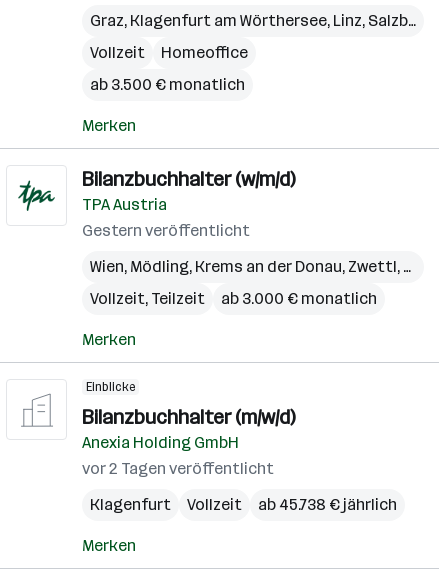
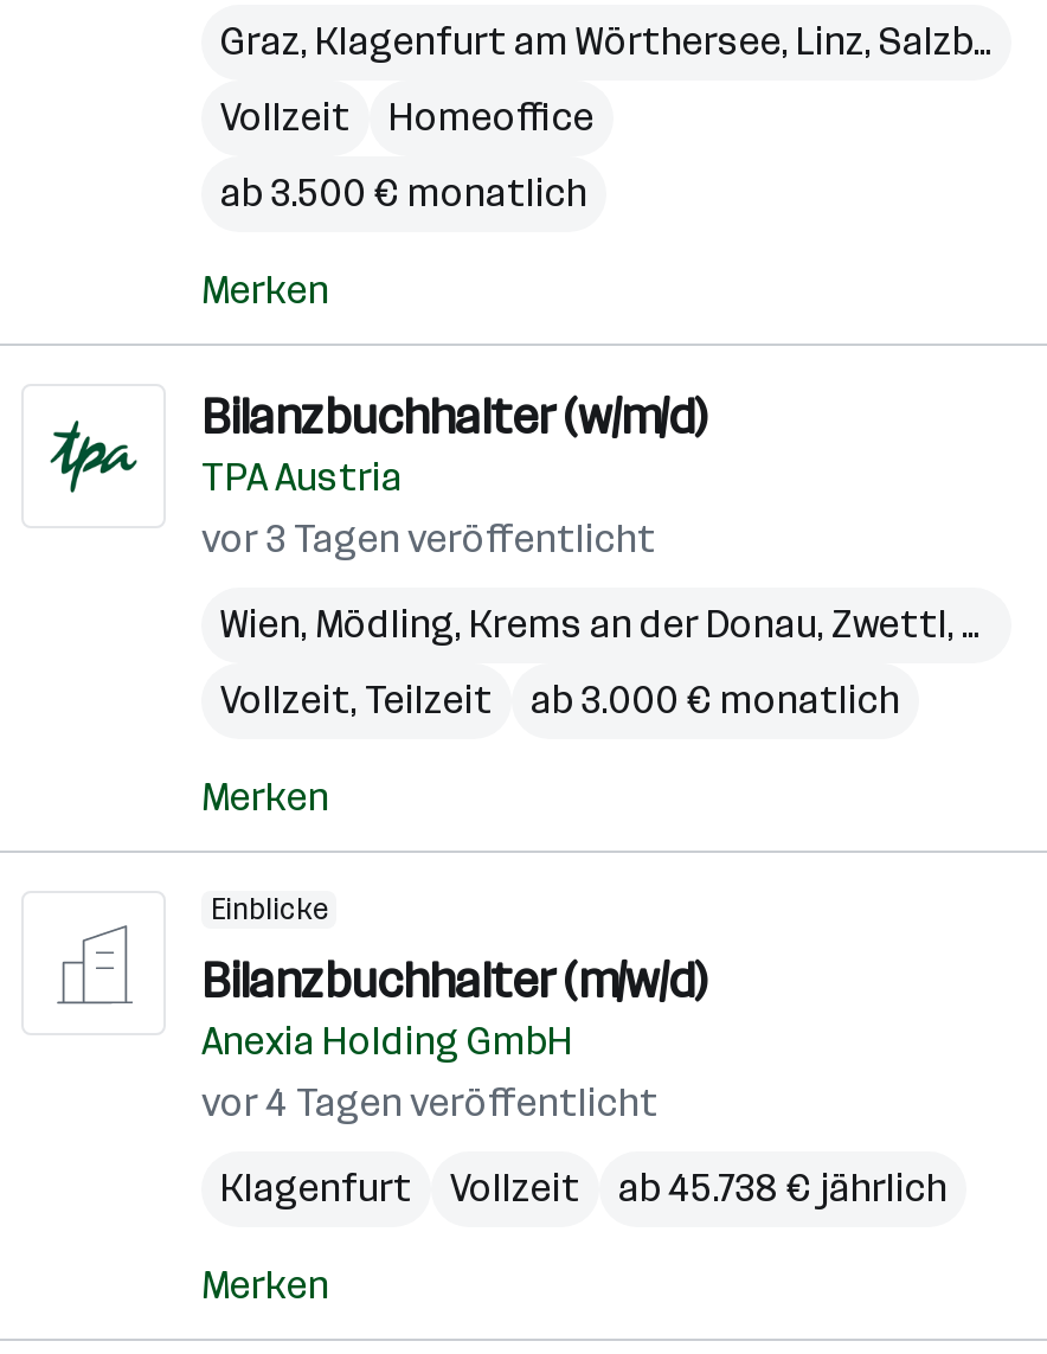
[82,221,250,240] Gestern veröffentlicht -> [201,516,656,562] vor 3 Tagen veröffentlicht
[82,459,274,478] vor 2 Tagen veröffentlicht -> [201,1080,659,1125] vor 4 Tagen veröffentlicht

